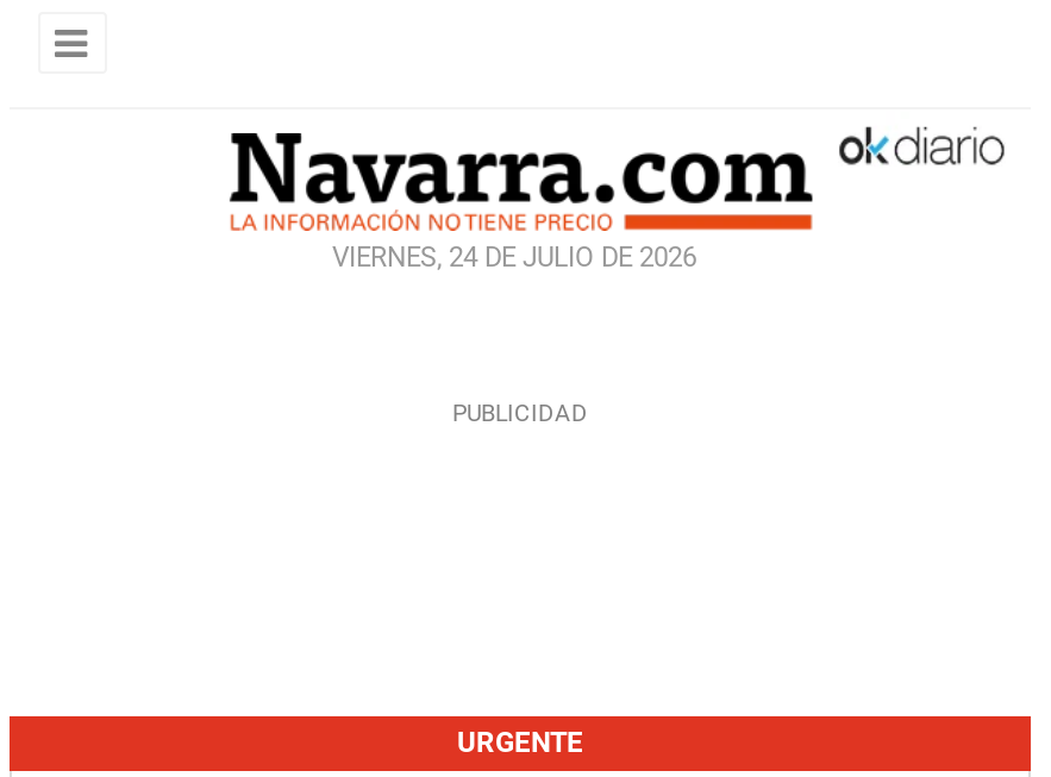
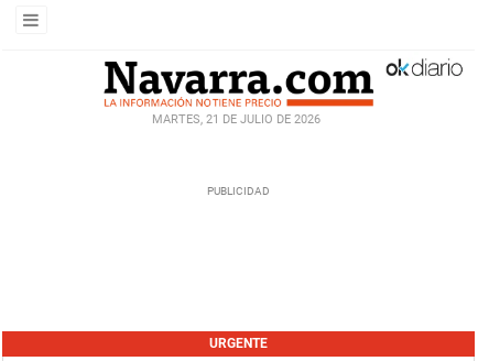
[332,243,696,273] VIERNES, 24 DE JULIO DE 2026 -> [151,112,320,126] MARTES, 21 DE JULIO DE 2026

